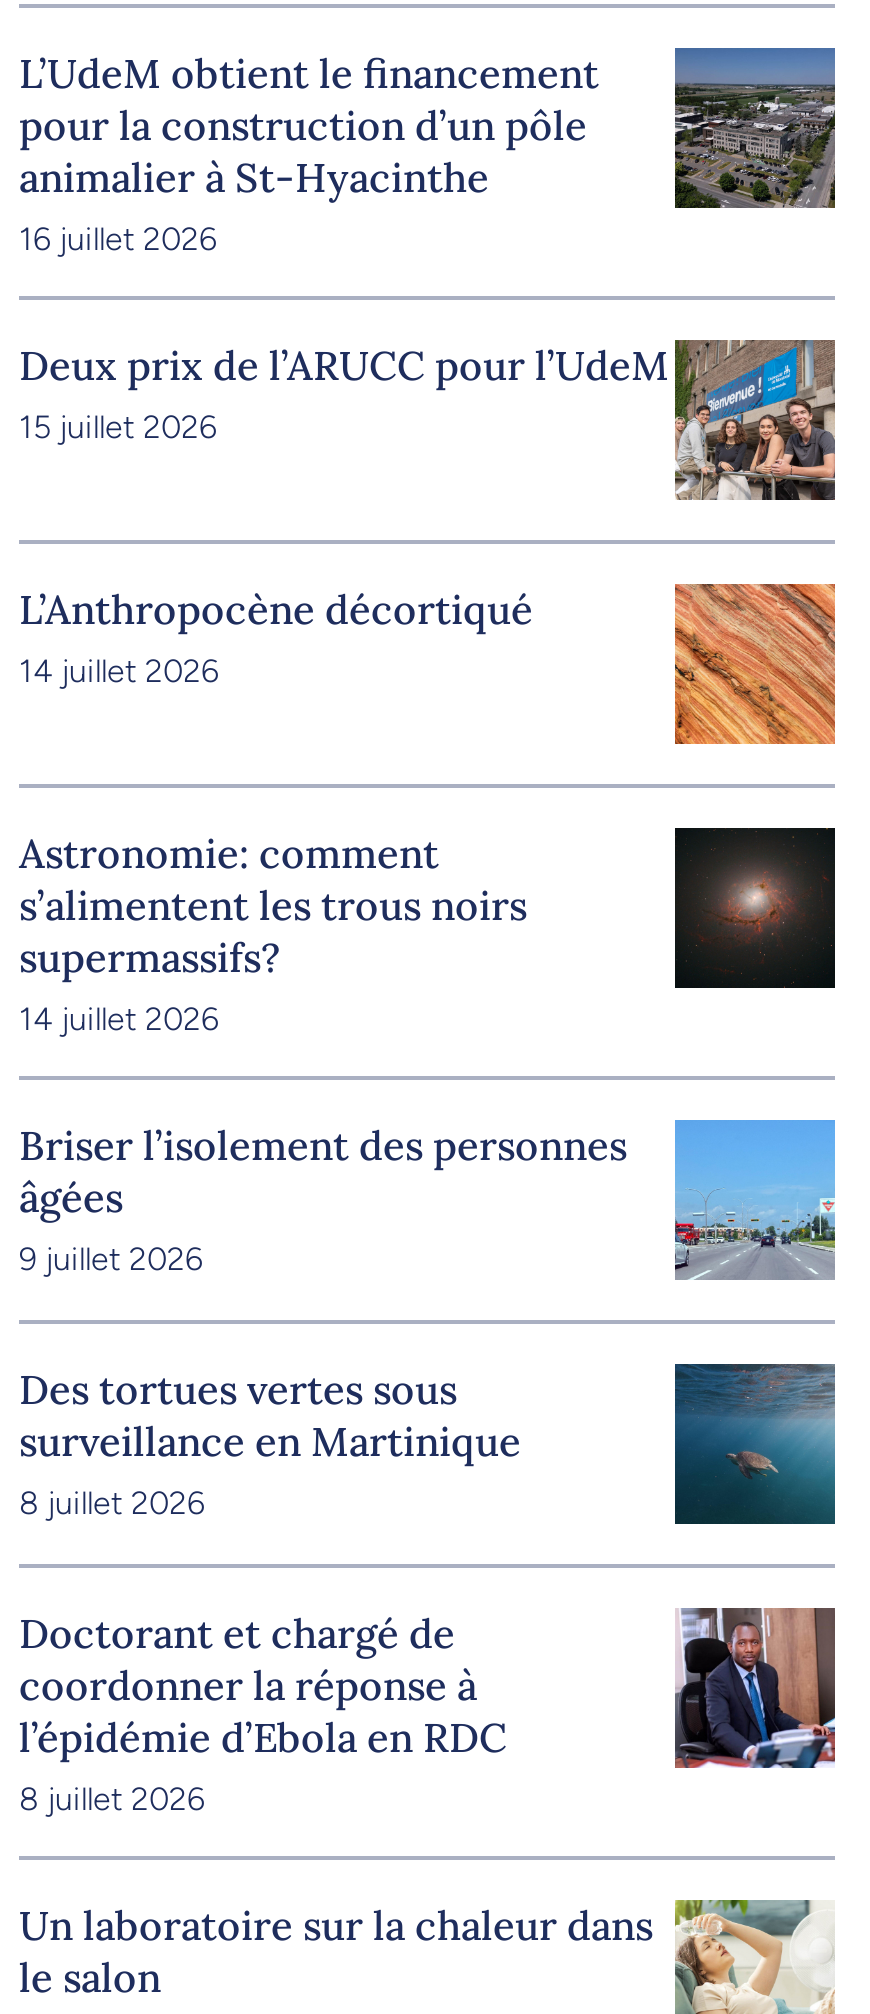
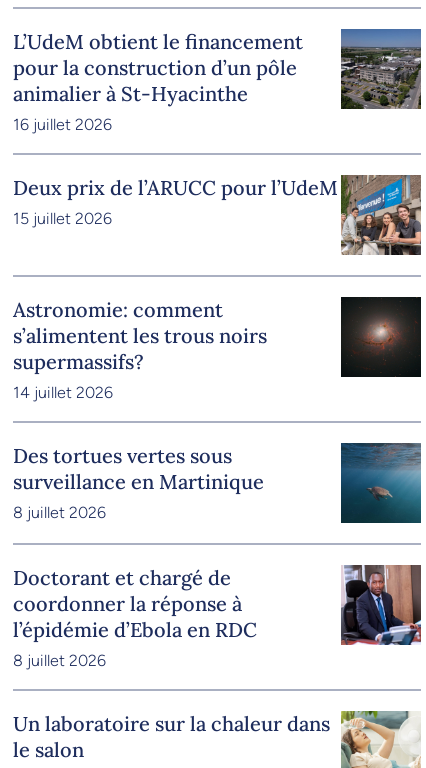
[19,584,533,690] L’Anthropocène décortiqué | 14 juillet 2026 -> none
[673,582,837,746] [image] -> none
[19,1118,837,1280] [image] | Briser l’isolement des personnes | âgées | 9 juillet 2026 -> none

